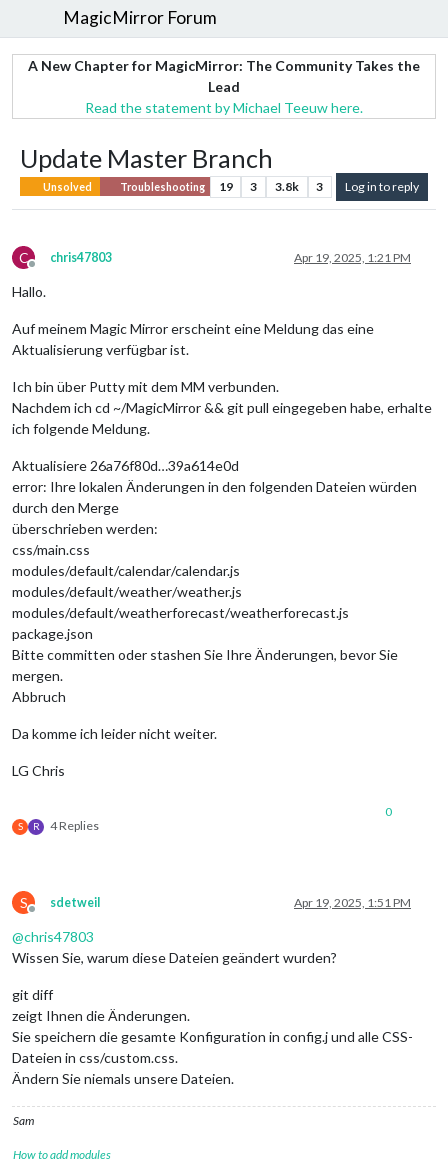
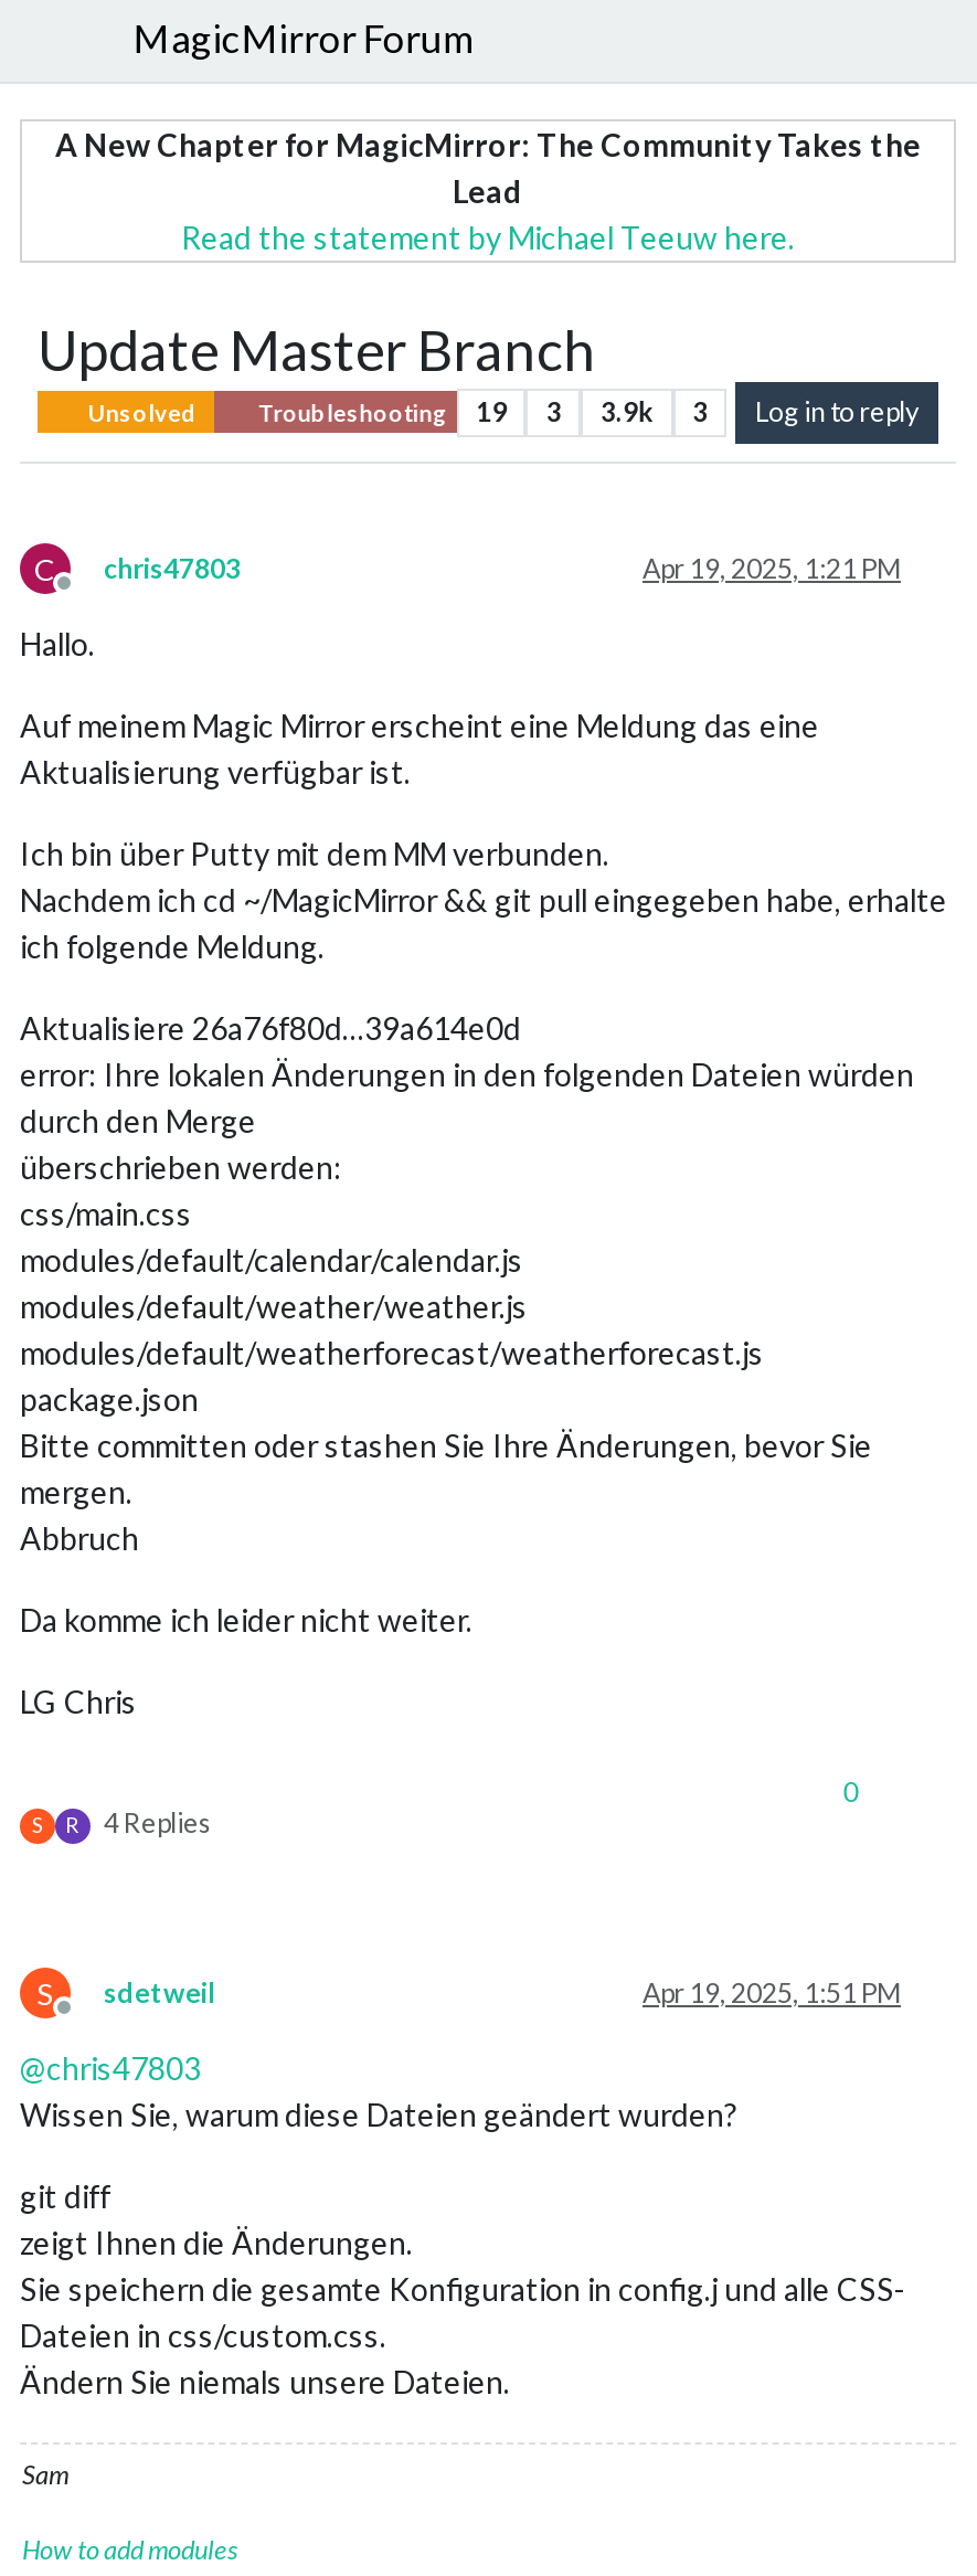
[118,179,419,194] Troubleshooting 19 3 3.8k 3 Log in to reply -> [254,395,918,428] Troubleshooting 19 3 3.9k 3 Log in to reply

